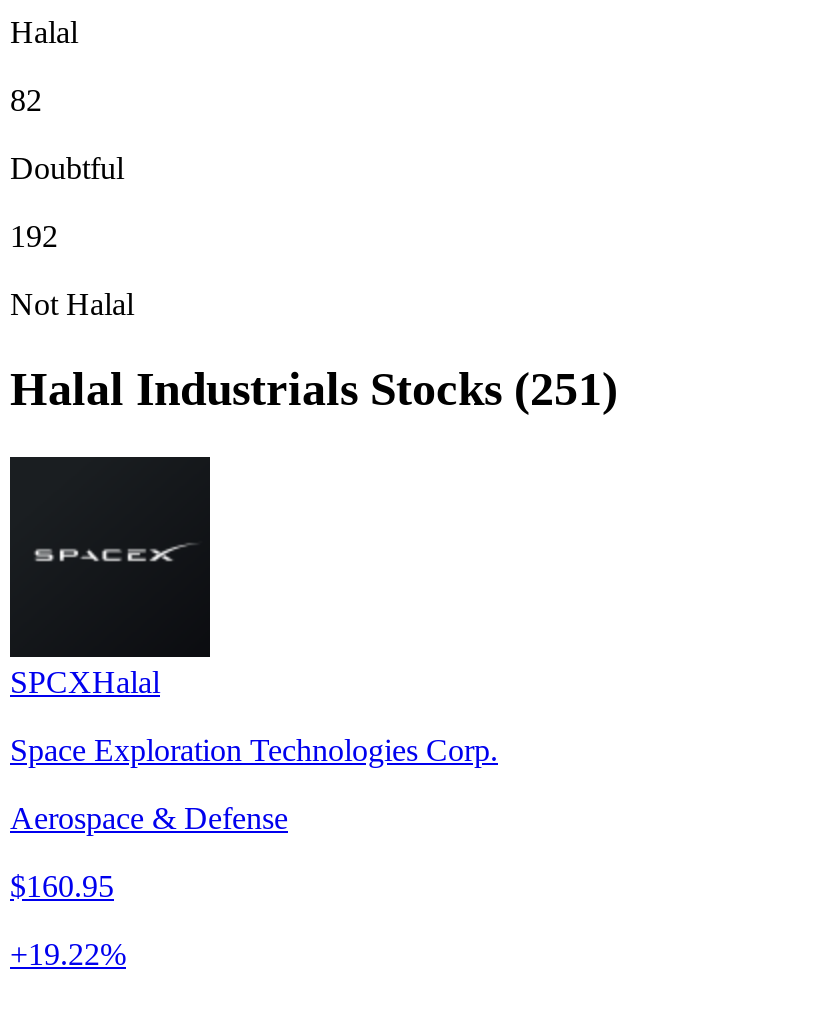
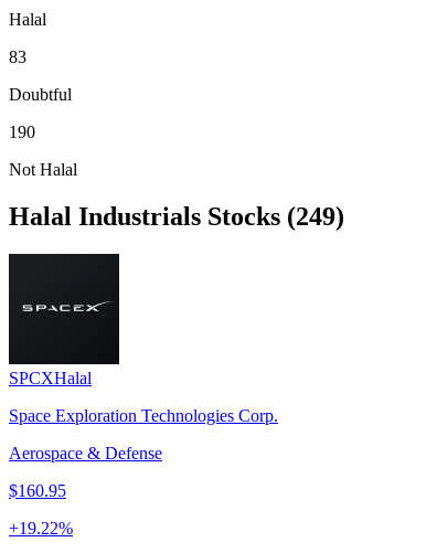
[10,83,42,117] 82 -> [9,47,26,66] 83
[10,219,58,253] 192 -> [9,122,35,141] 190
[10,363,618,415] Halal Industrials Stocks (251) -> [9,202,344,230] Halal Industrials Stocks (249)

